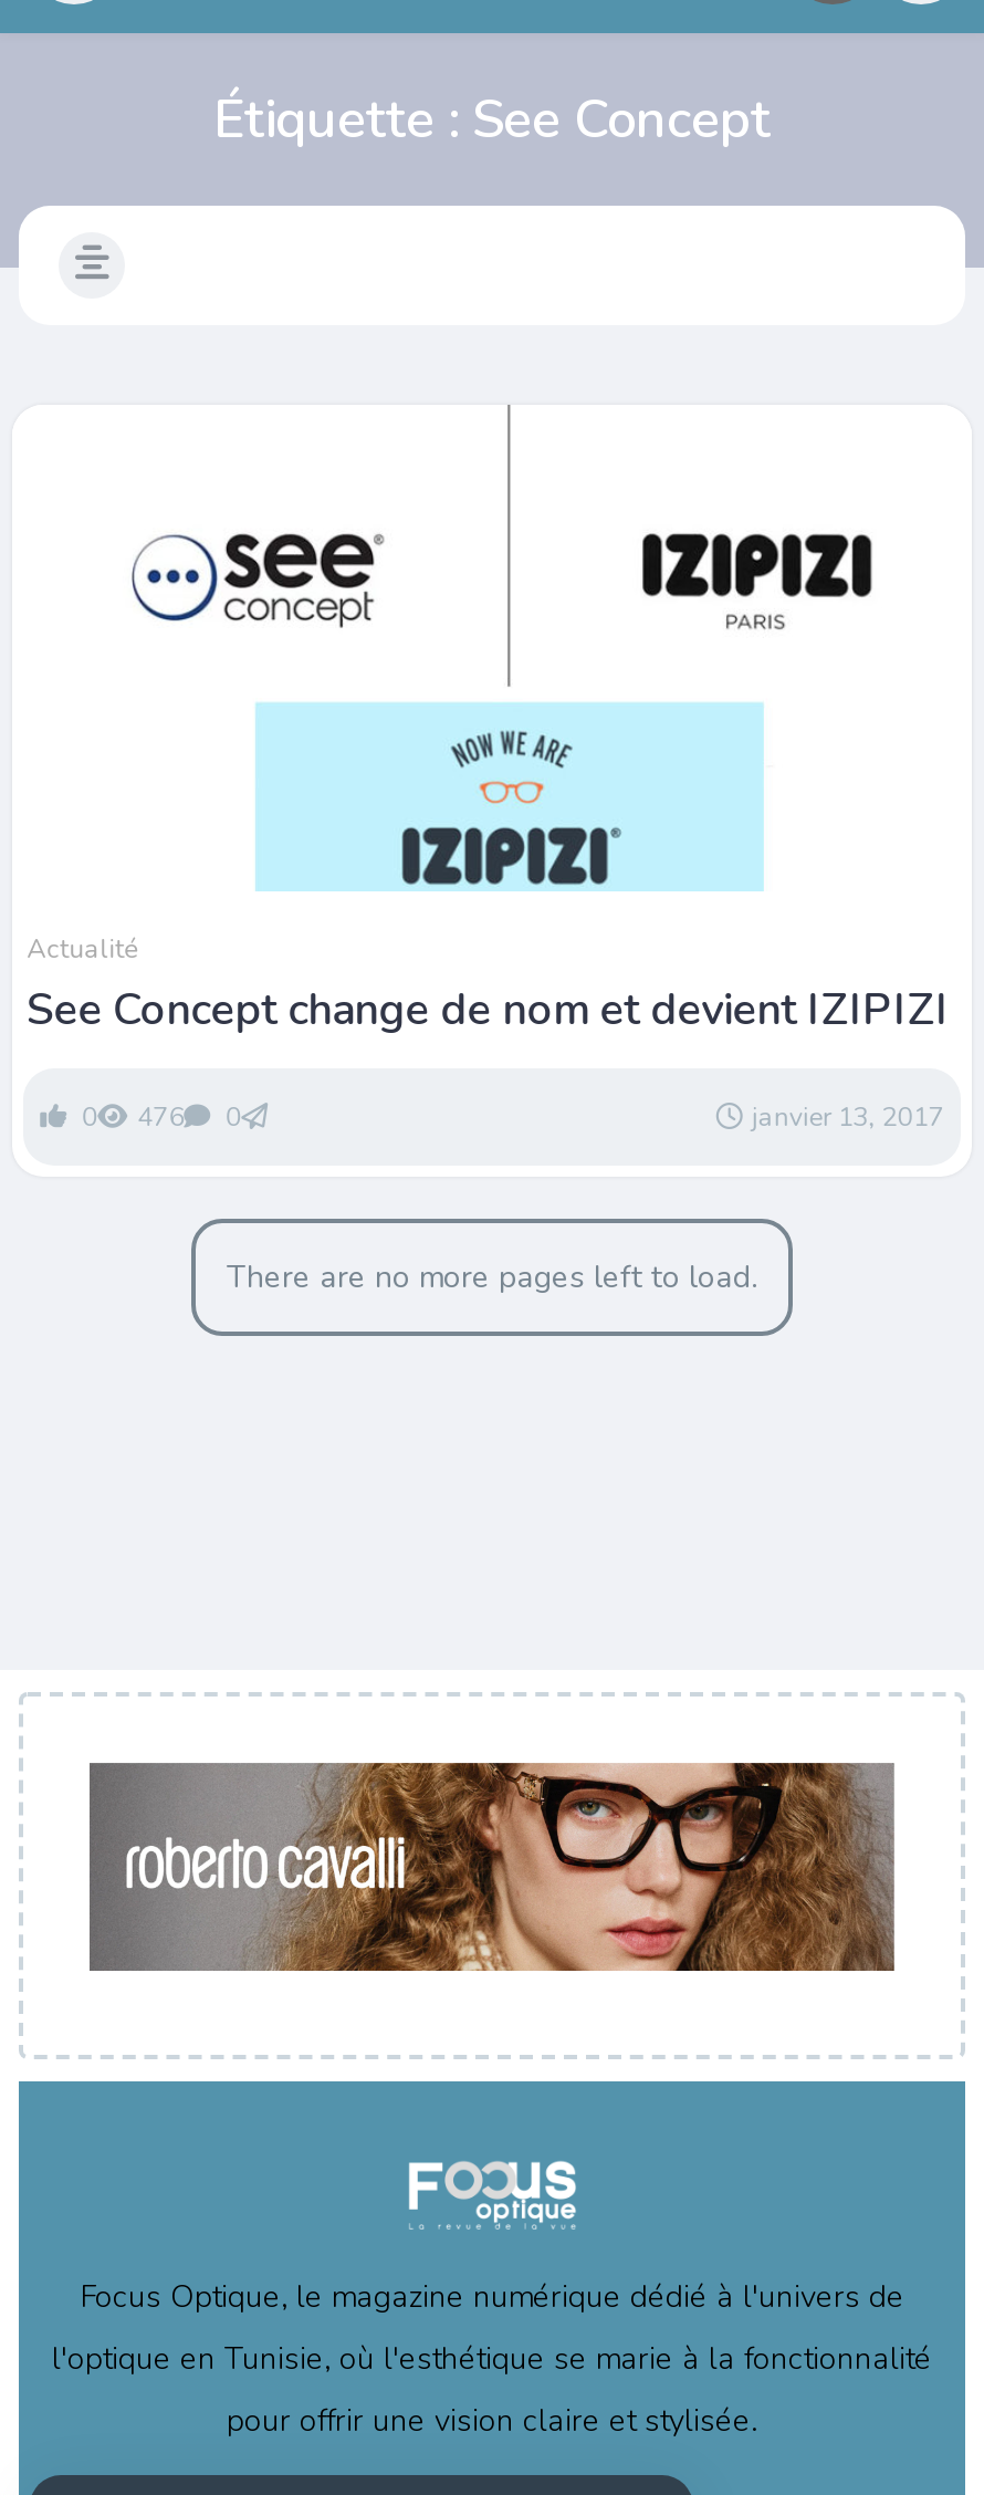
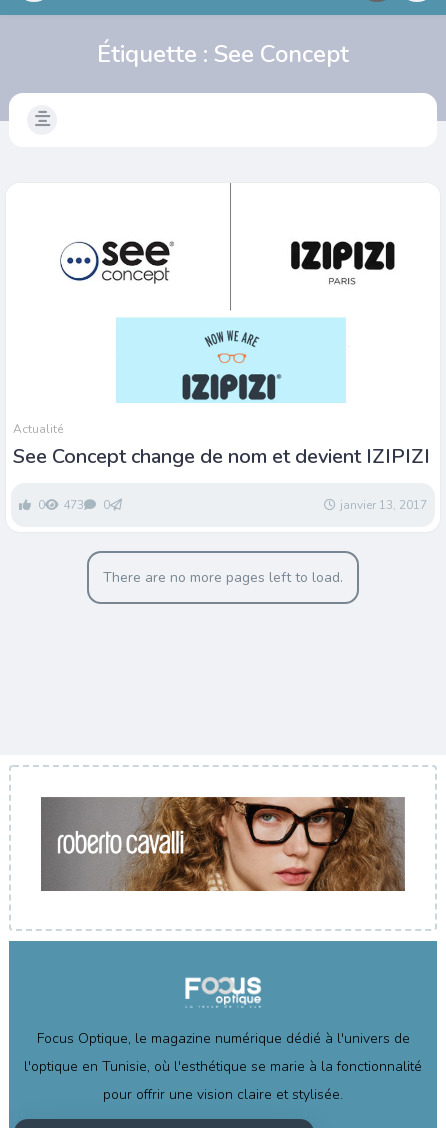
[138,1099,184,1135] 476 -> [63,497,84,513] 473

